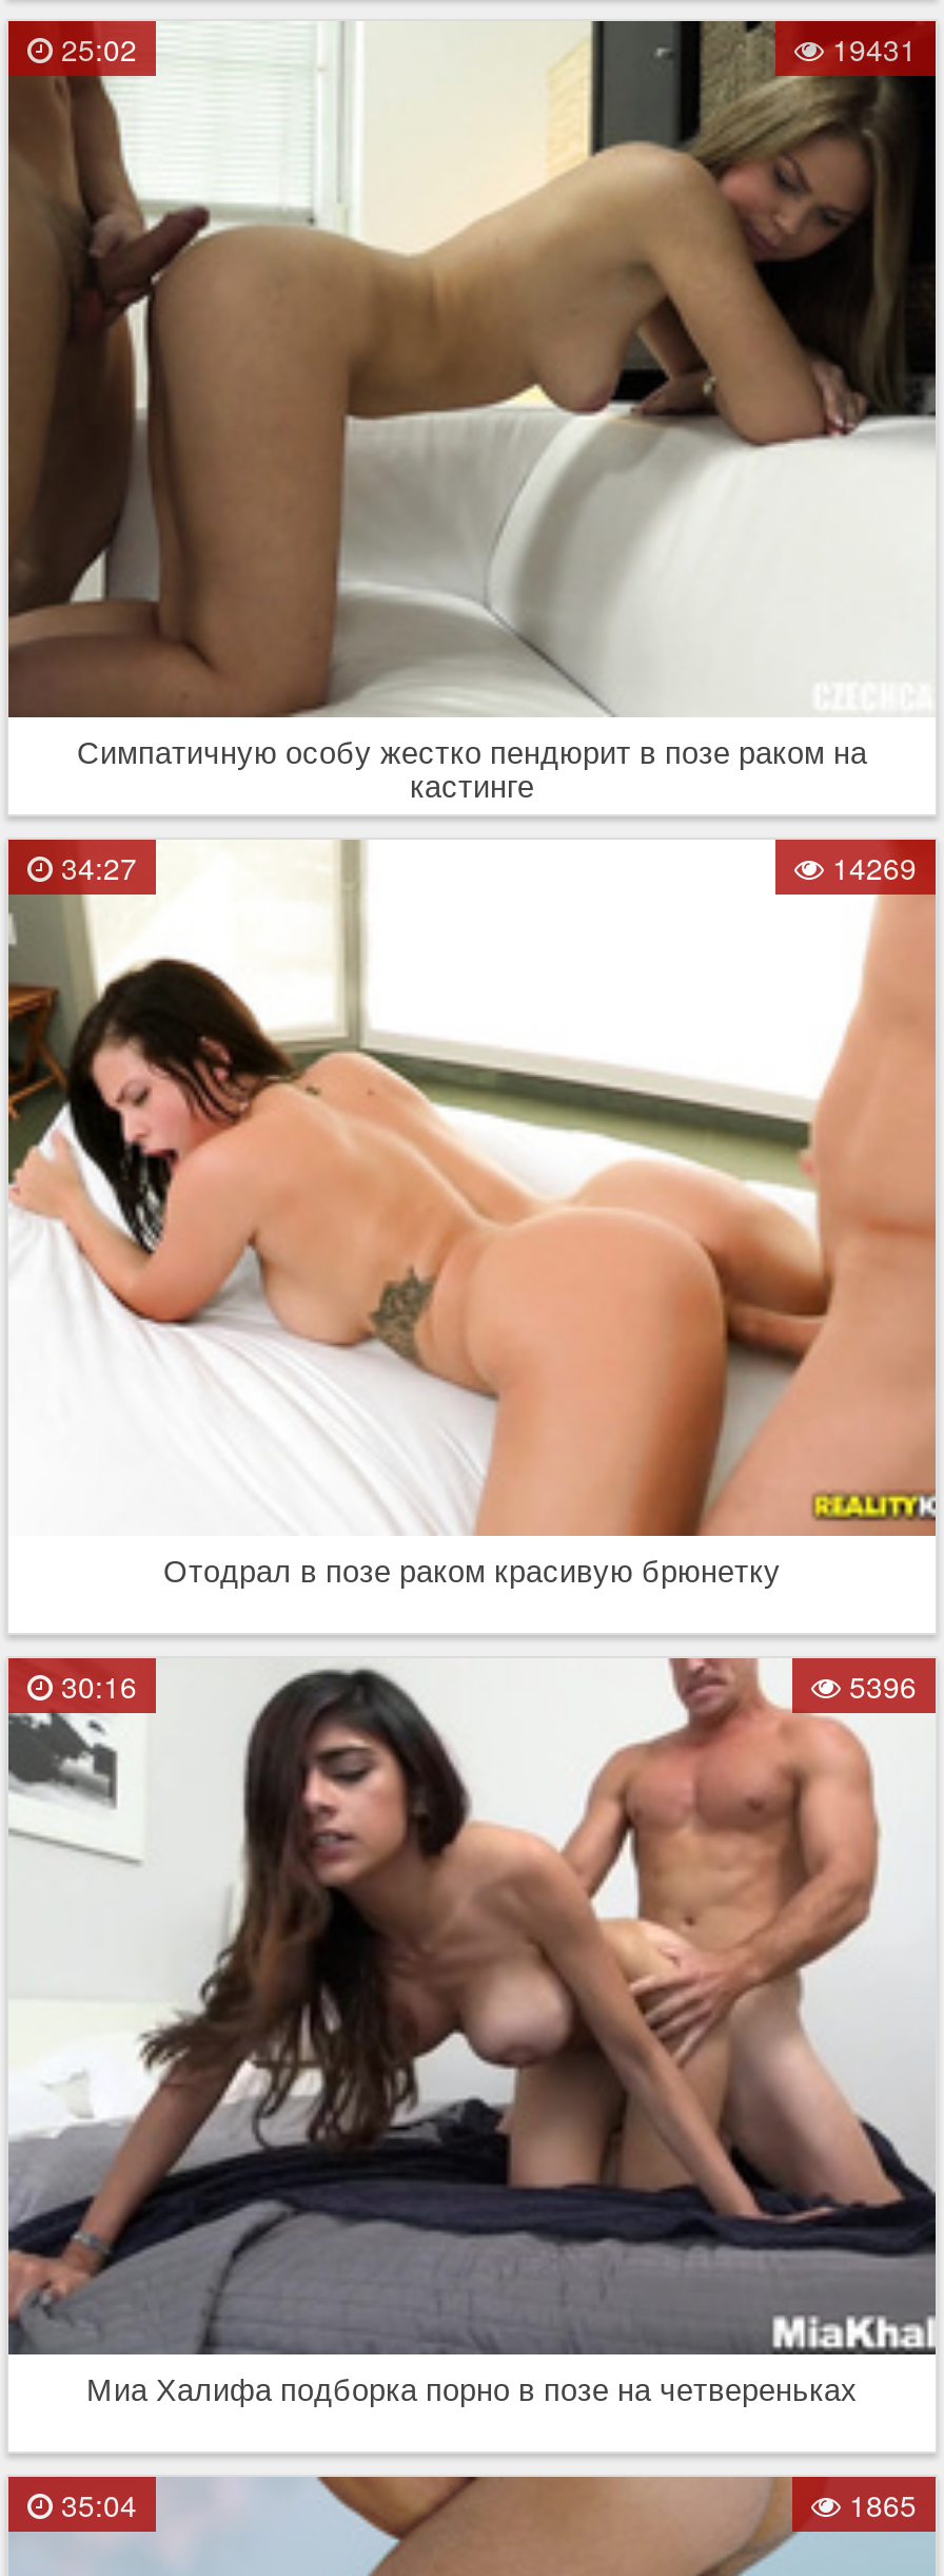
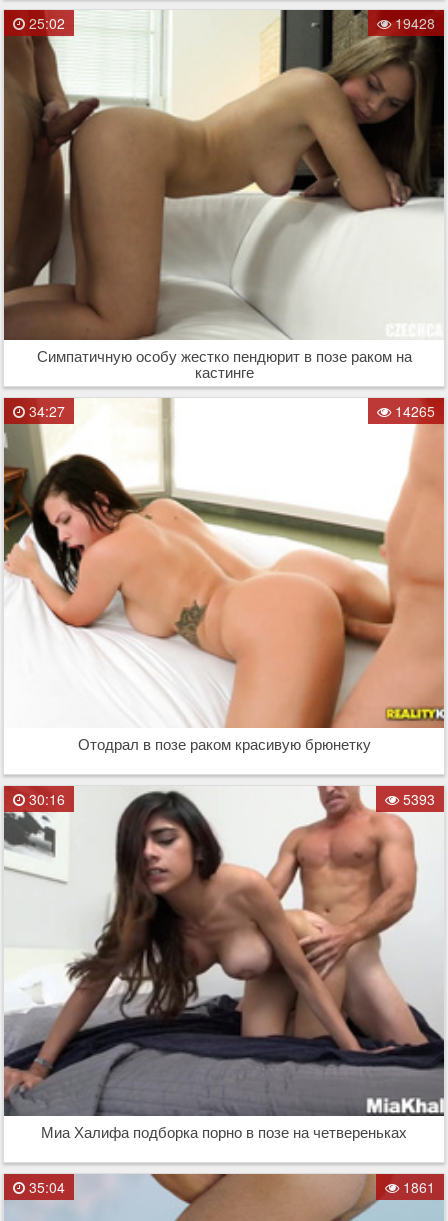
[824,27,917,70] 19431 -> [391,13,435,33] 19428
[824,846,917,888] 14269 -> [391,401,435,421] 14265
[841,1665,917,1707] 5396 -> [399,789,435,809] 5393
[841,2483,917,2525] 1865 -> [399,1177,435,1197] 1861

